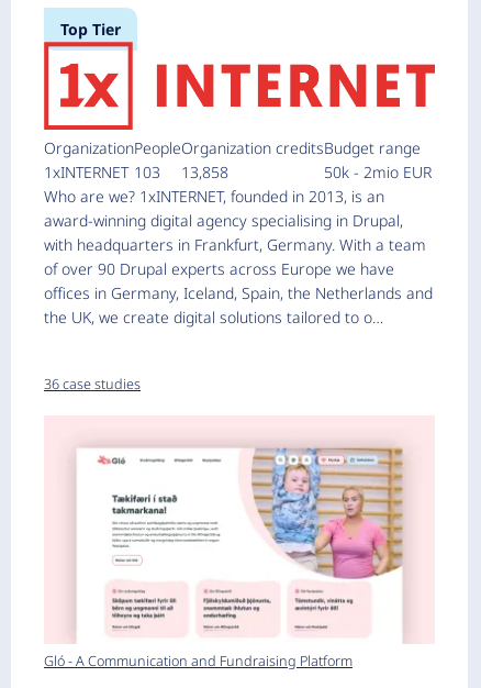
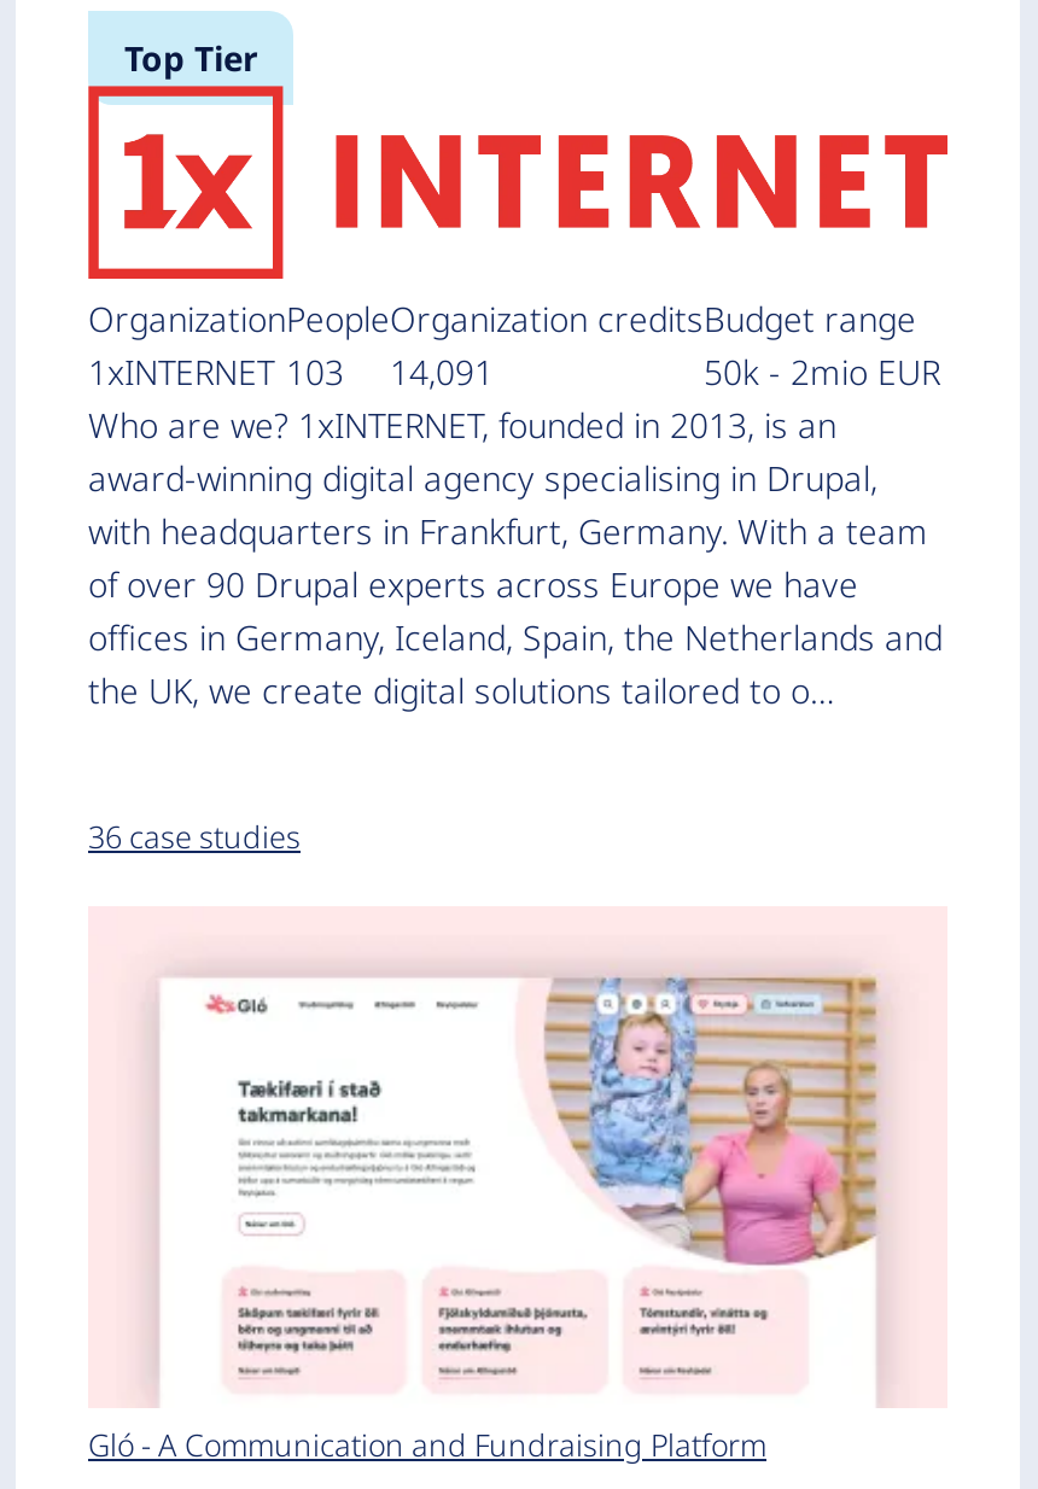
[44,162,228,183] 1xINTERNET 103 13,858 -> [88,349,494,395] 1xINTERNET 103 14,091

